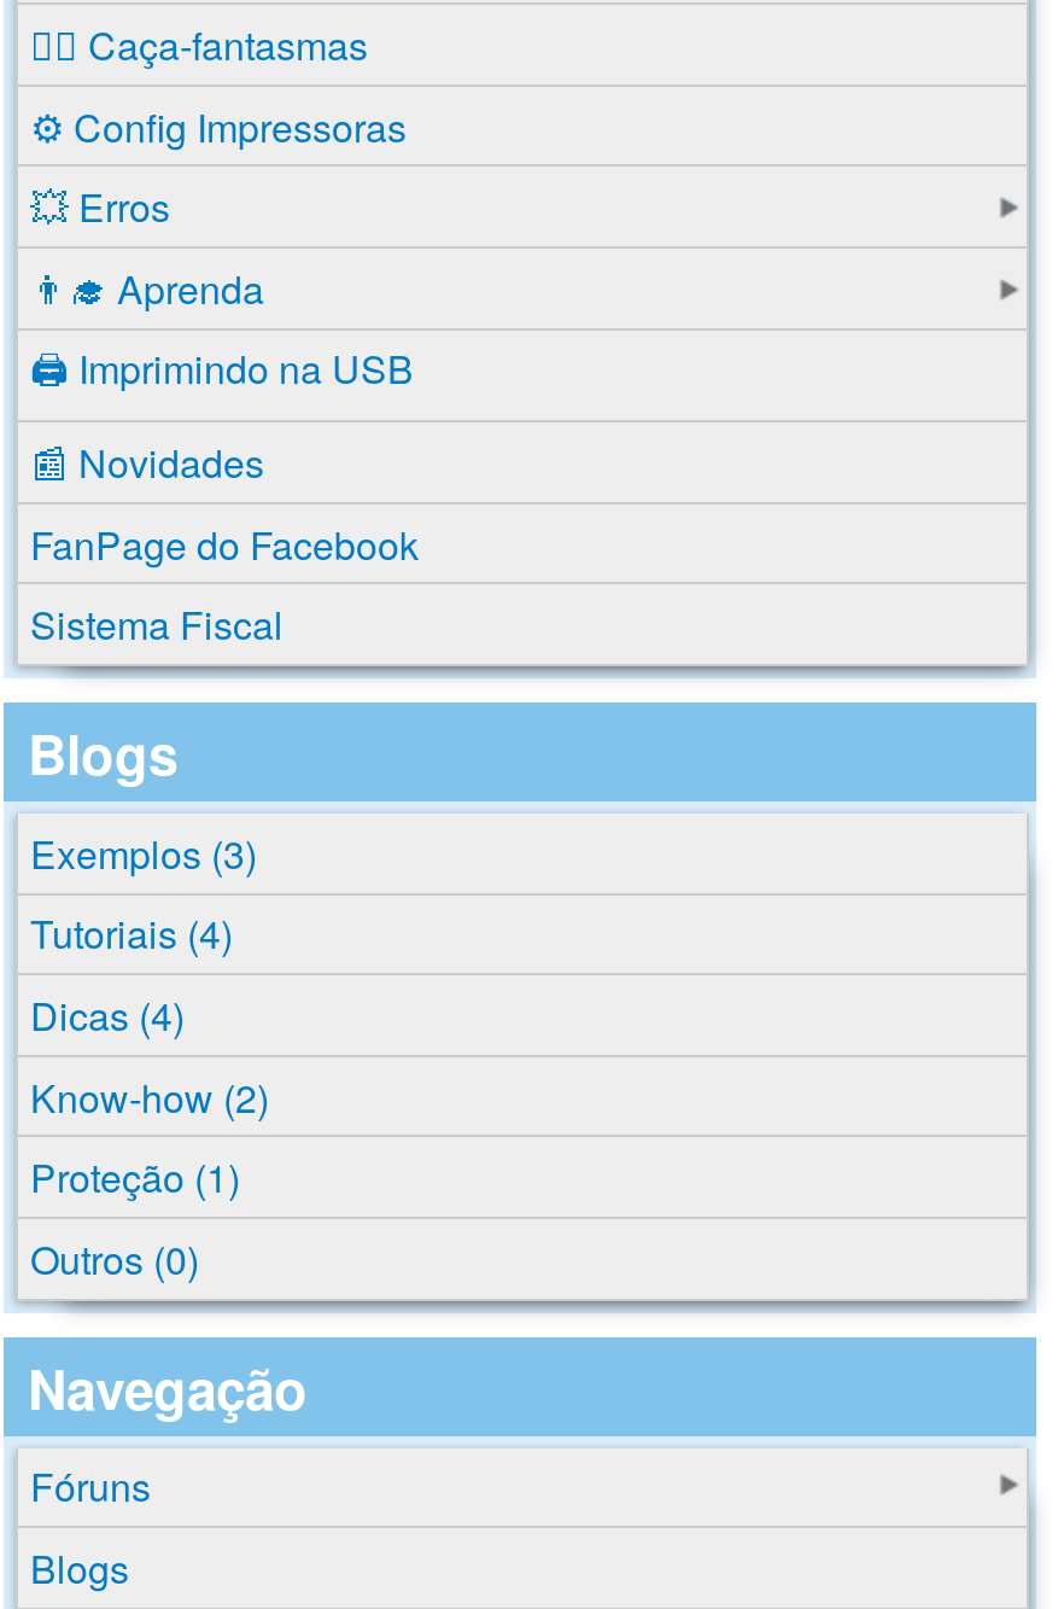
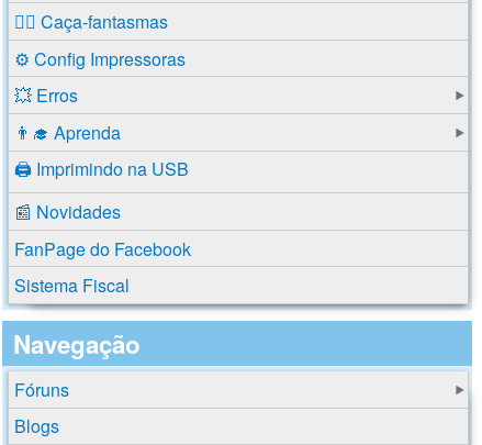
[28,714,269,1286] Blogs | Exemplos (3) | Tutoriais (4) | Dicas (4) | Know-how (2) | Proteção (1) | Outros (0) -> none

